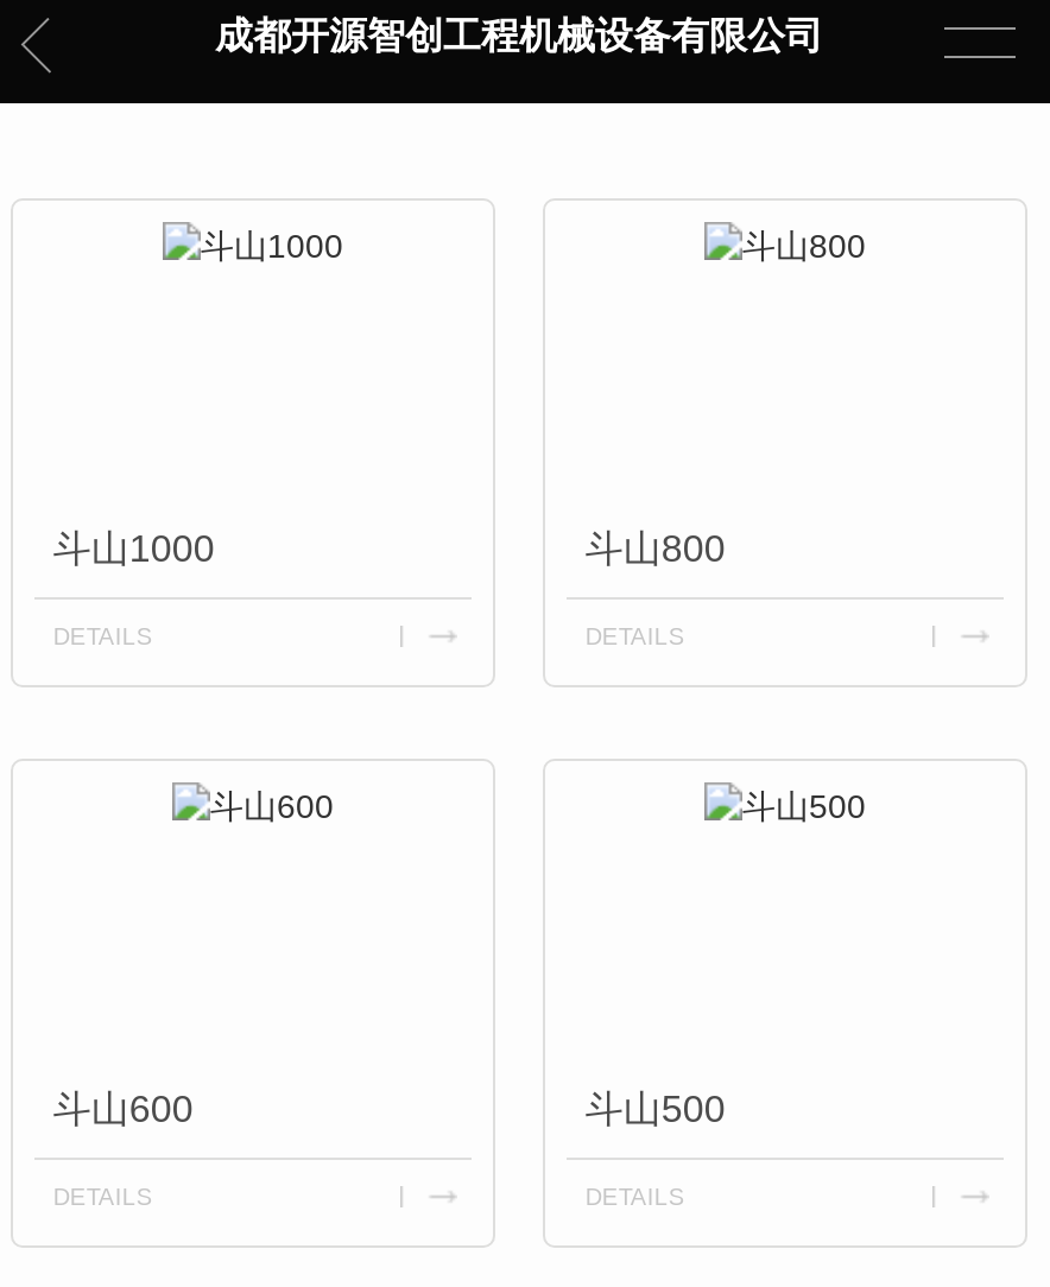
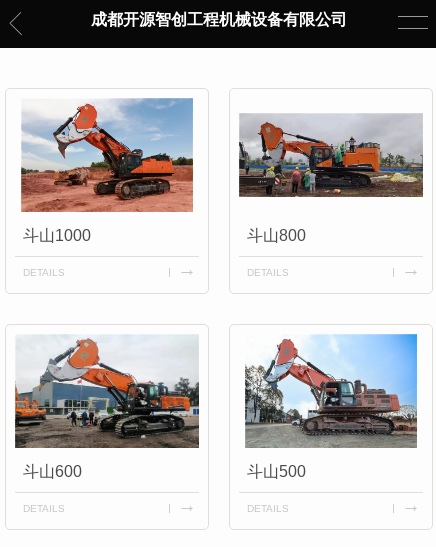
none -> [20,97,194,213] [image]
none -> [238,99,424,198] [image]
none -> [14,335,200,449] [image]
none -> [244,333,418,449] [image]

